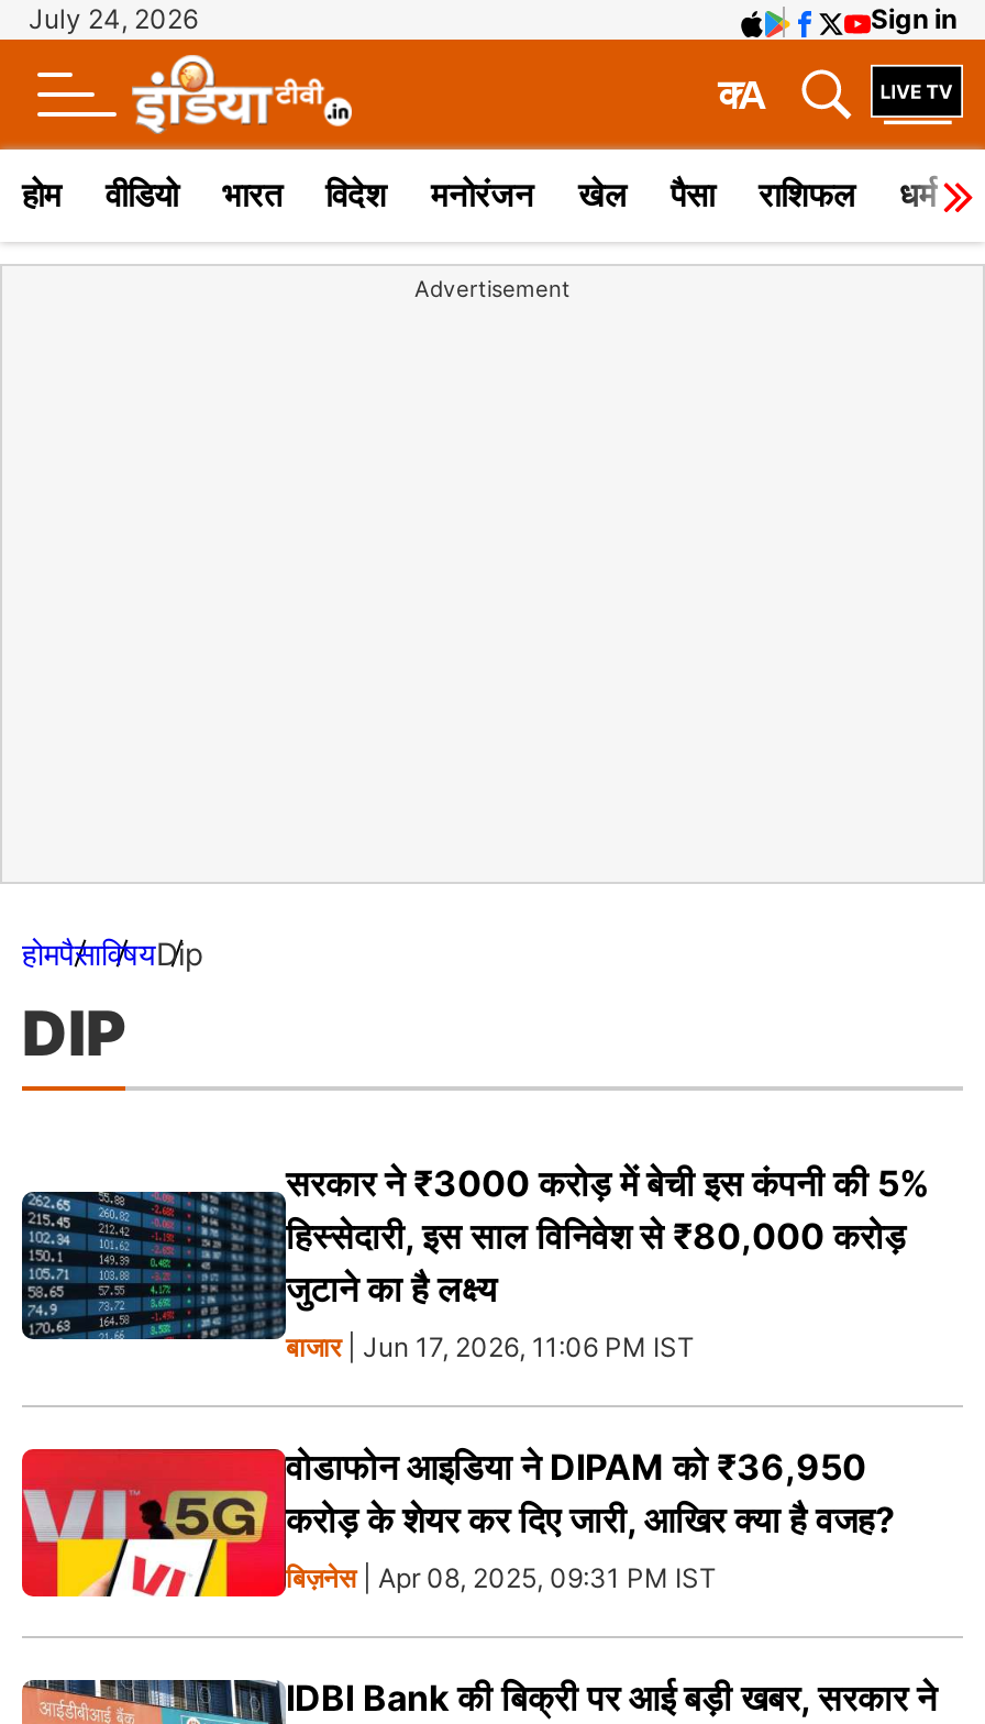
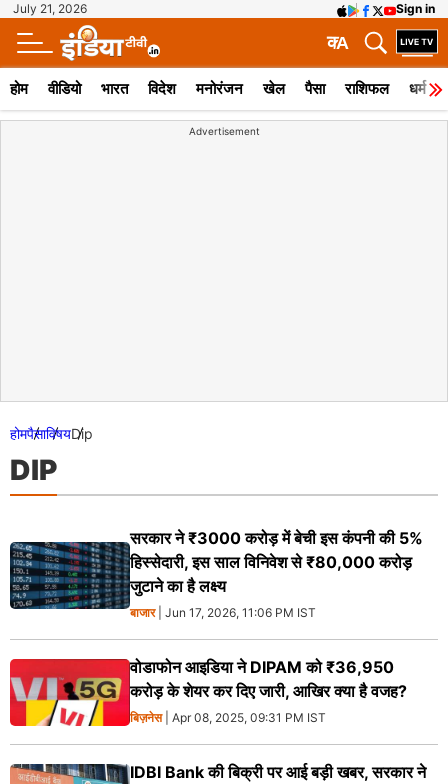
[29,2,198,35] July 24, 2026 -> [13,1,87,16] July 21, 2026

